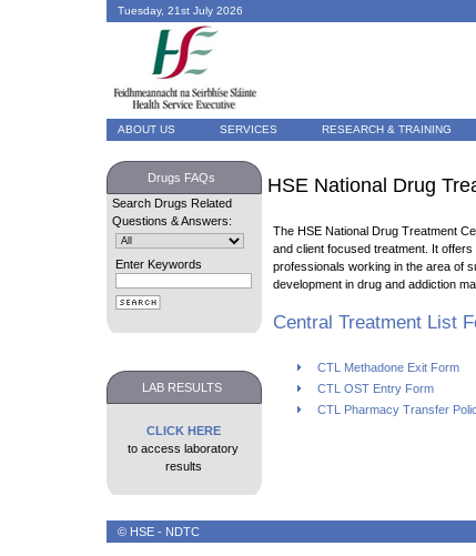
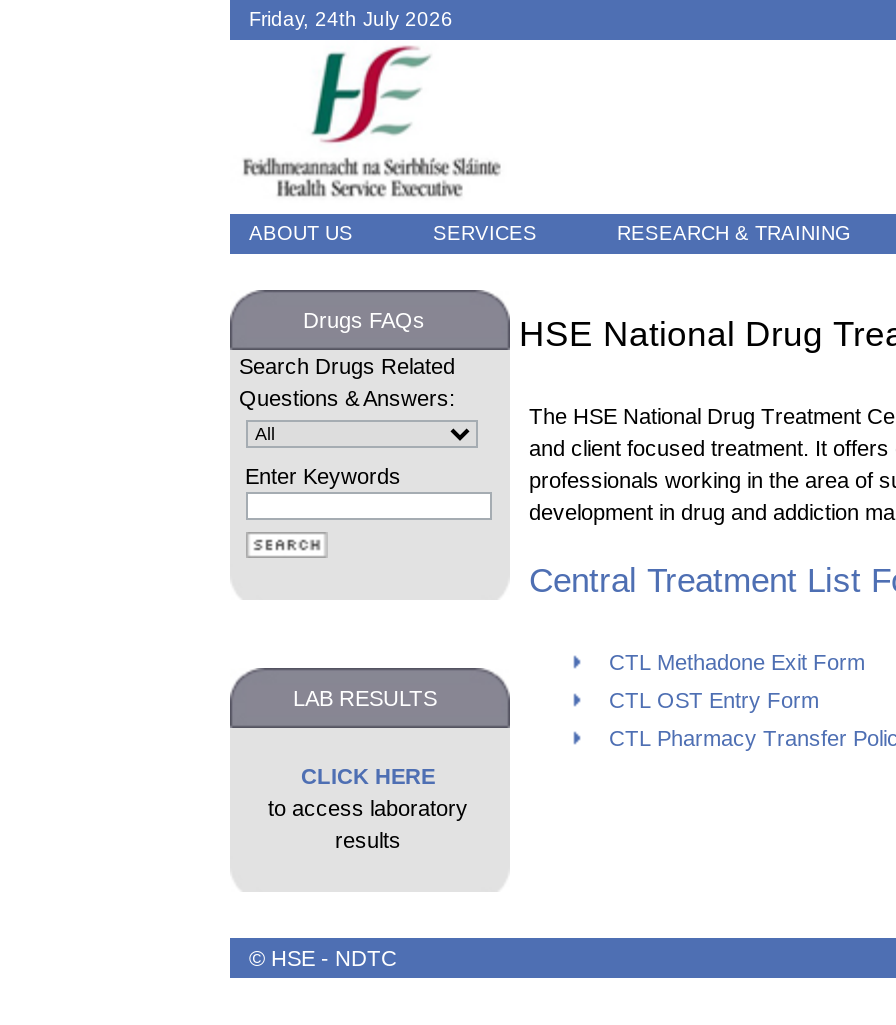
[117,4,242,17] Tuesday, 21st July 2026 -> [249,8,453,30] Friday, 24th July 2026

